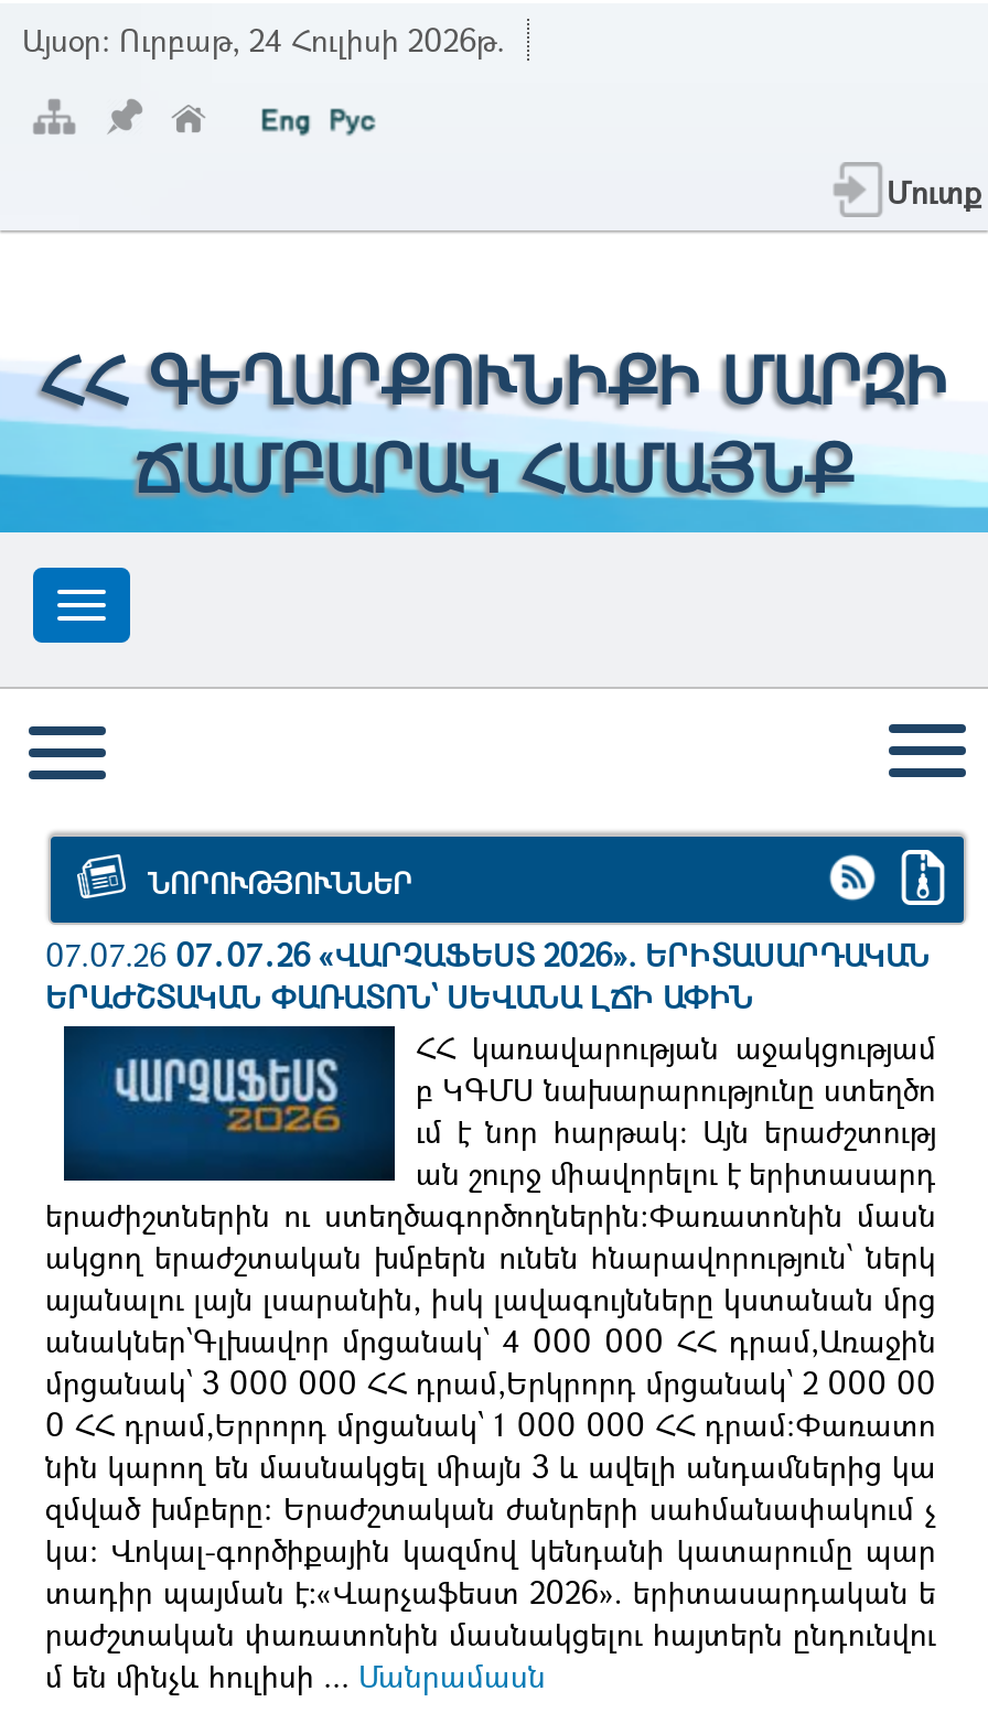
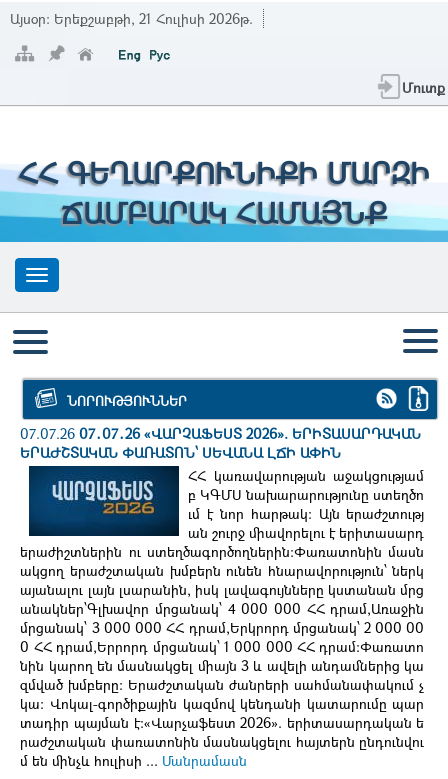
[22,19,505,61] Այսօր: Ուրբաթ, 24 Հուլիսի 2026թ. -> [10,9,253,28] Այսօր: Երեքշաբթի, 21 Հուլիսի 2026թ.

